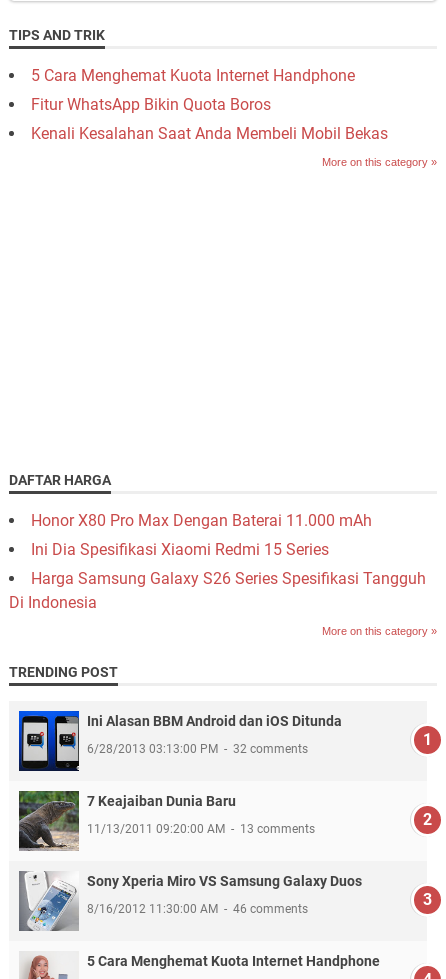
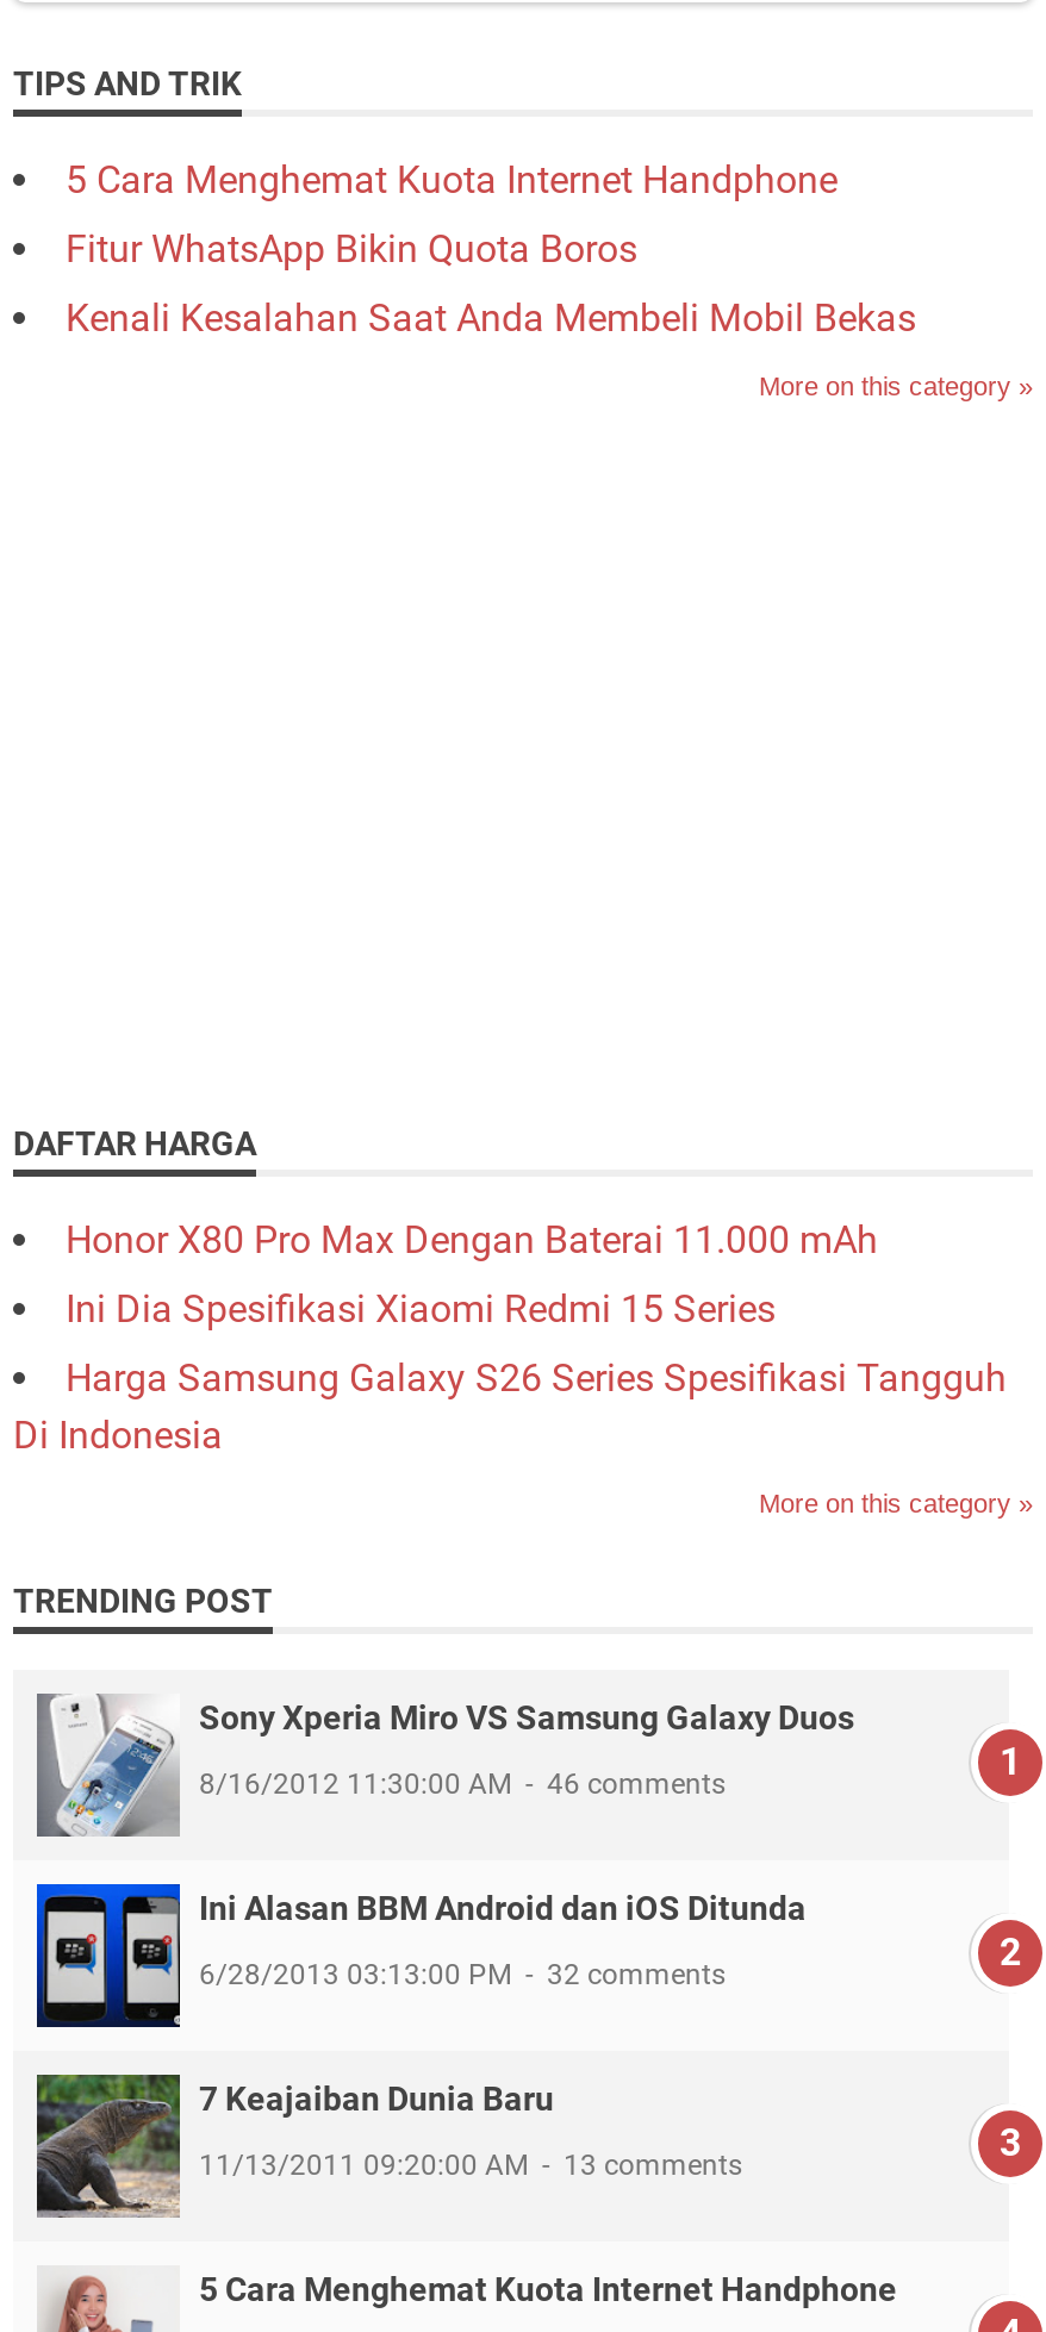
moved [18,711,342,836] -> [35,1884,807,2182]: [image] | Ini Alasan BBM Android dan iOS Ditunda | 6/28/2013 03:13:00 PM | 32 comments | 7 Keajaiban Dunia Baru | 11/13/2011 09:20:00 AM | 13 comments
moved [18,870,362,931] -> [35,1691,854,1839]: [image] | Sony Xperia Miro VS Samsung Galaxy Duos | 8/16/2012 11:30:00 AM | 46 comments

